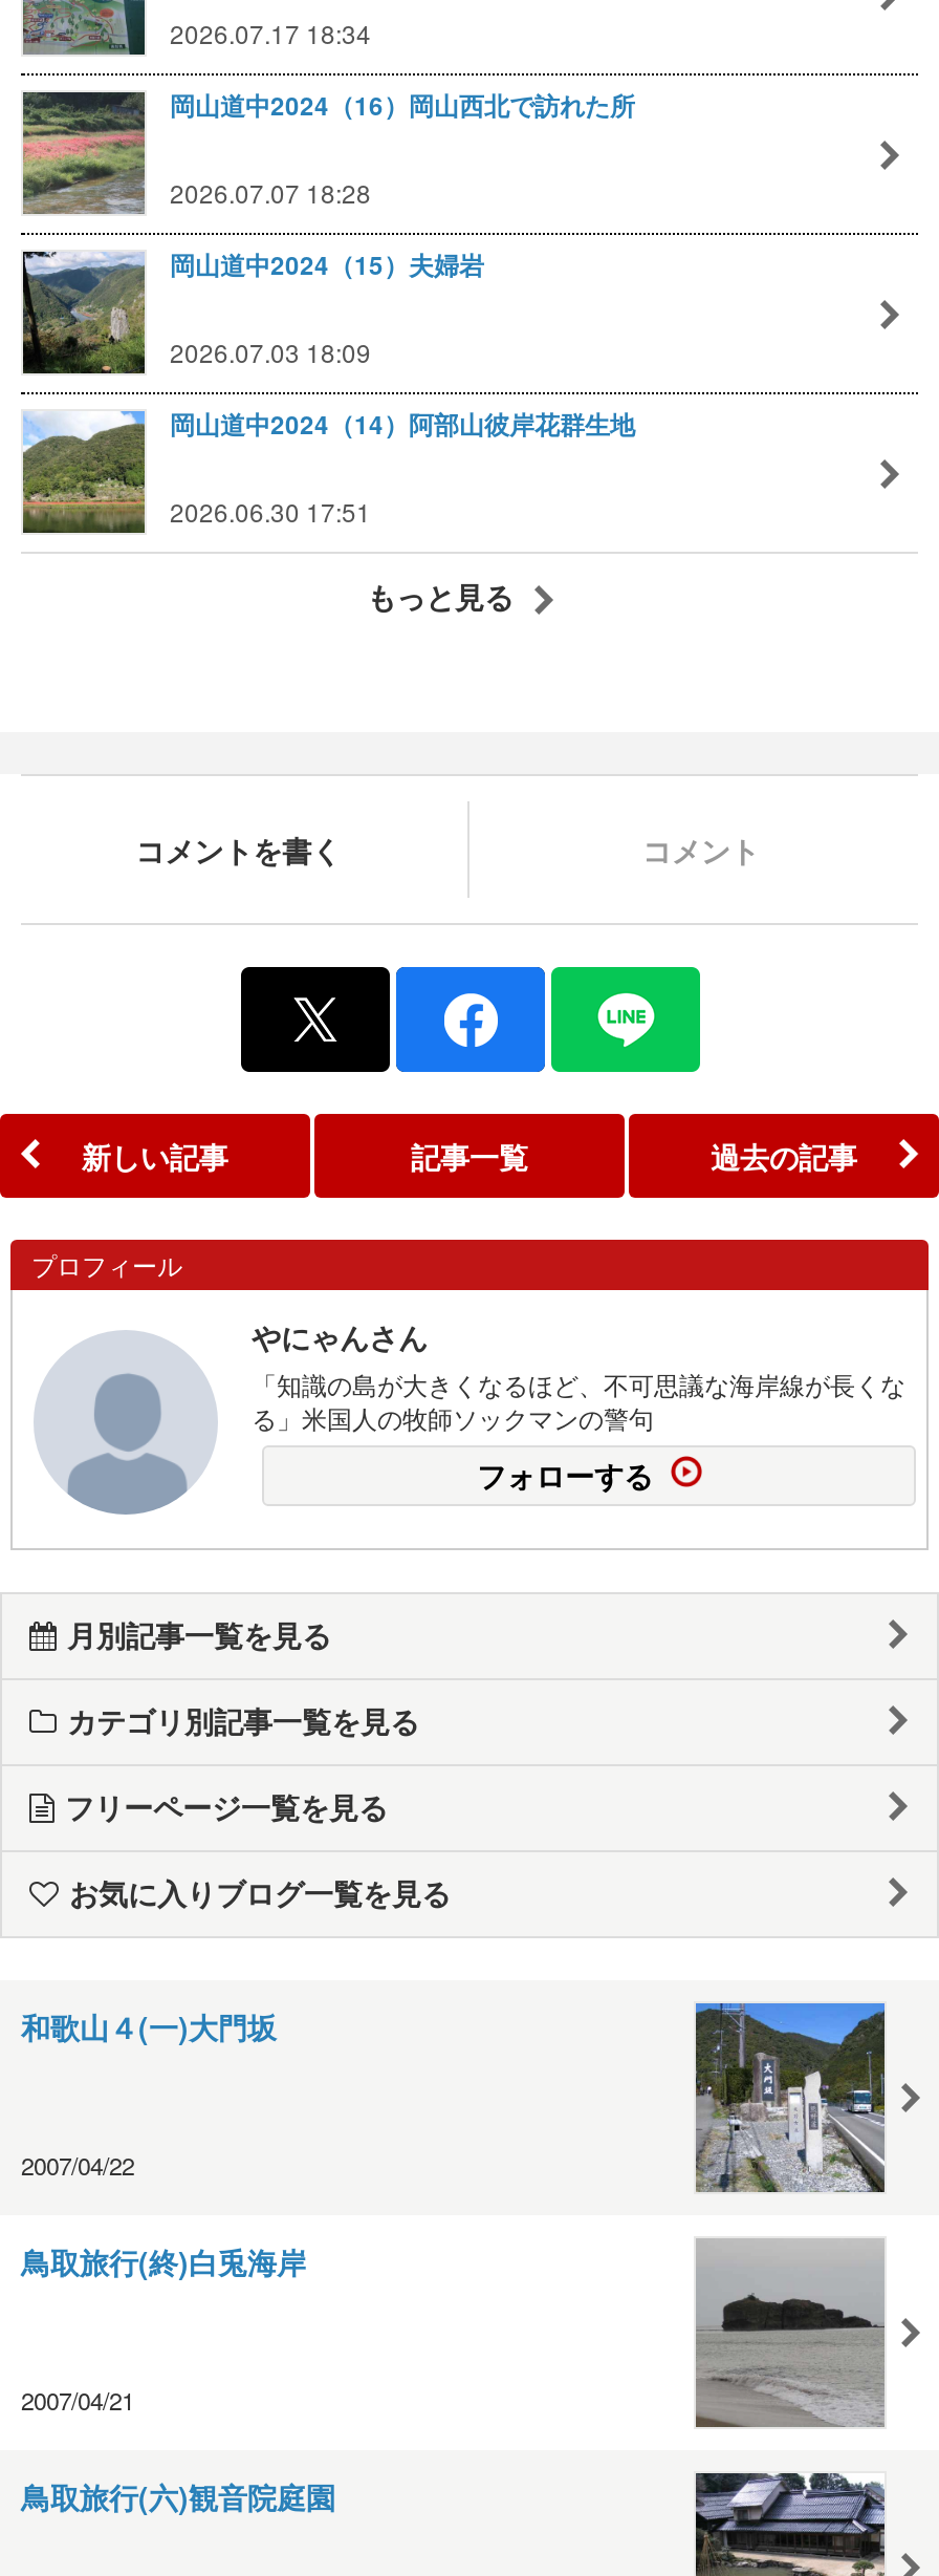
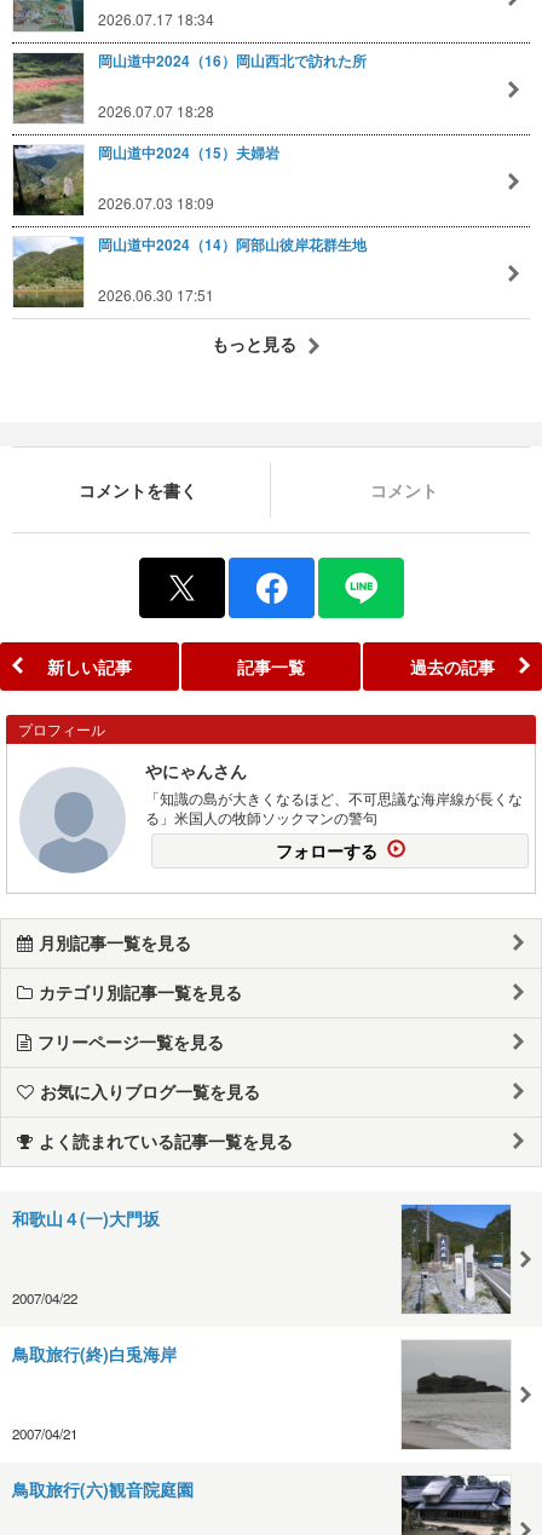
none -> [39,1128,293,1153] よく読まれている記事一覧を見る

